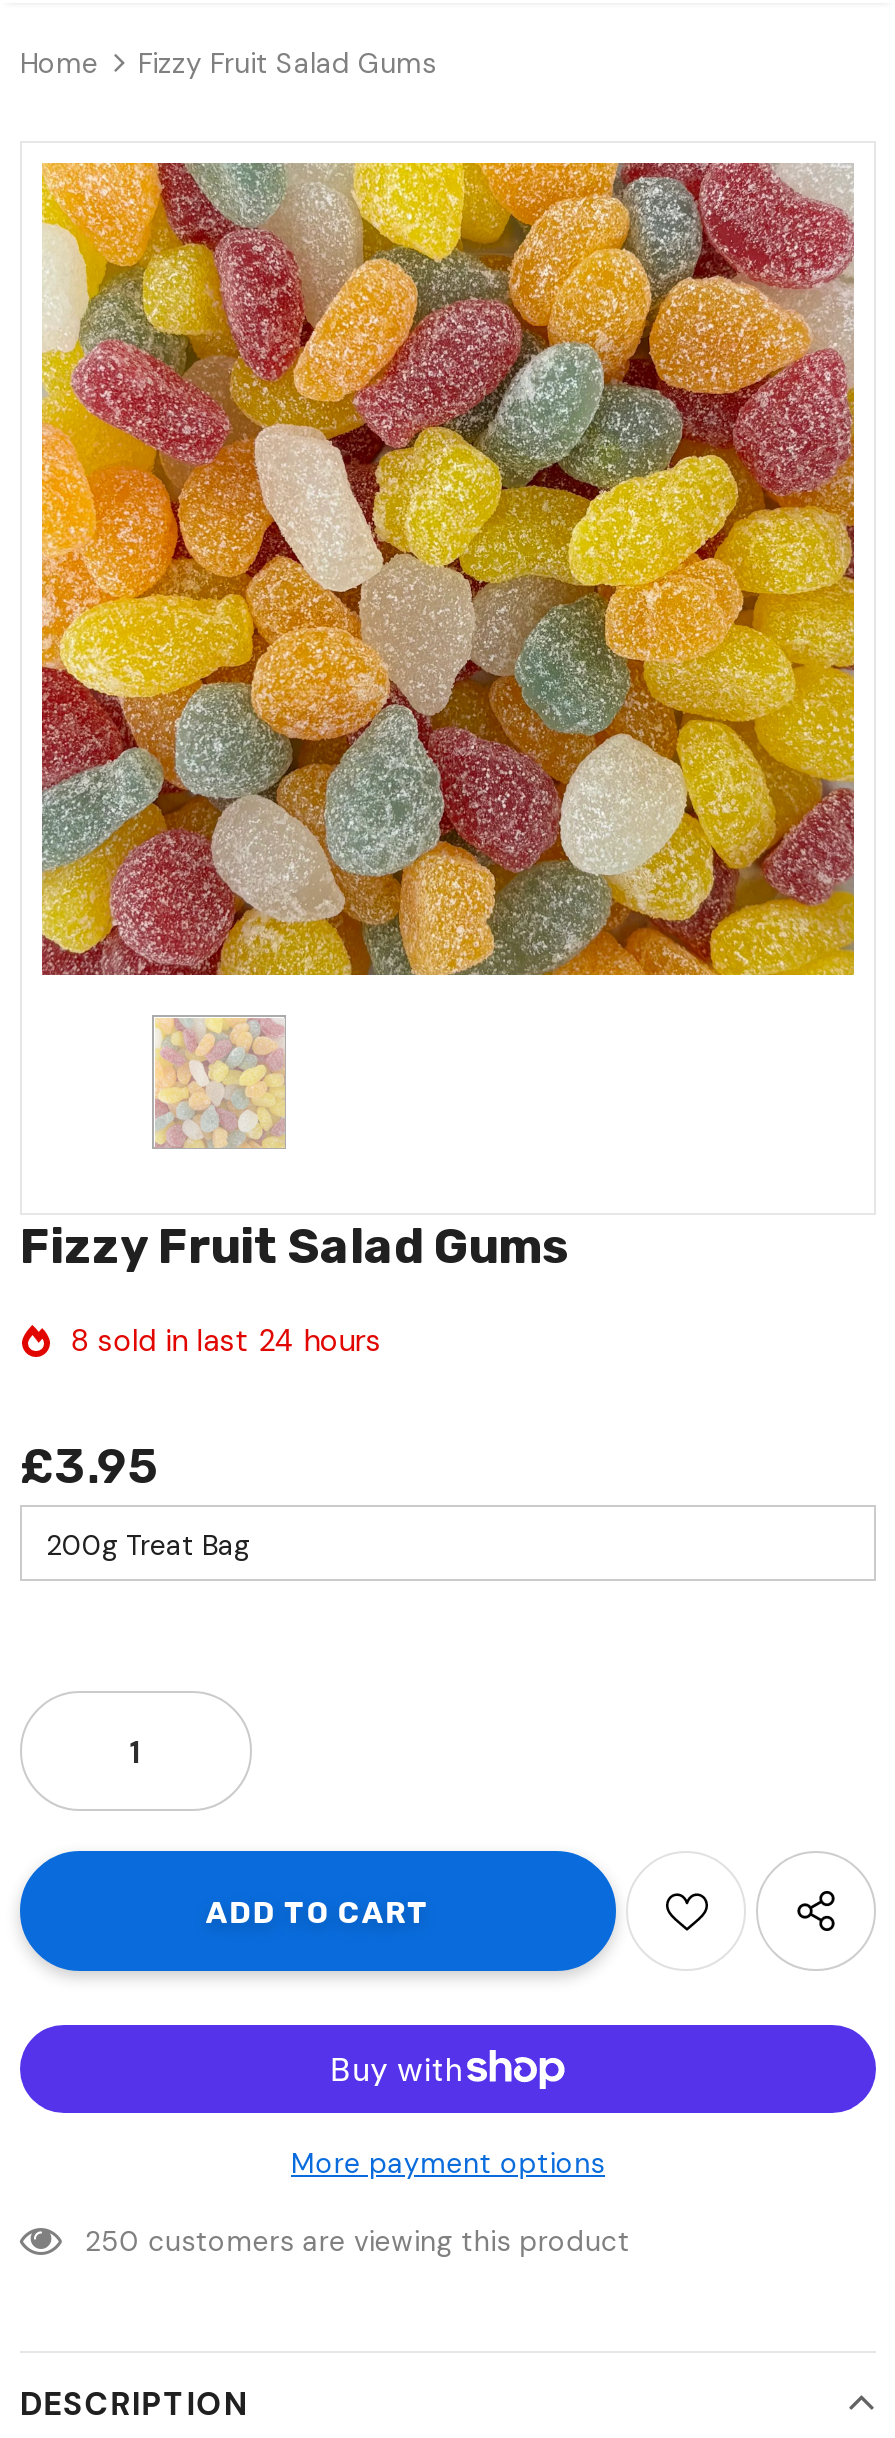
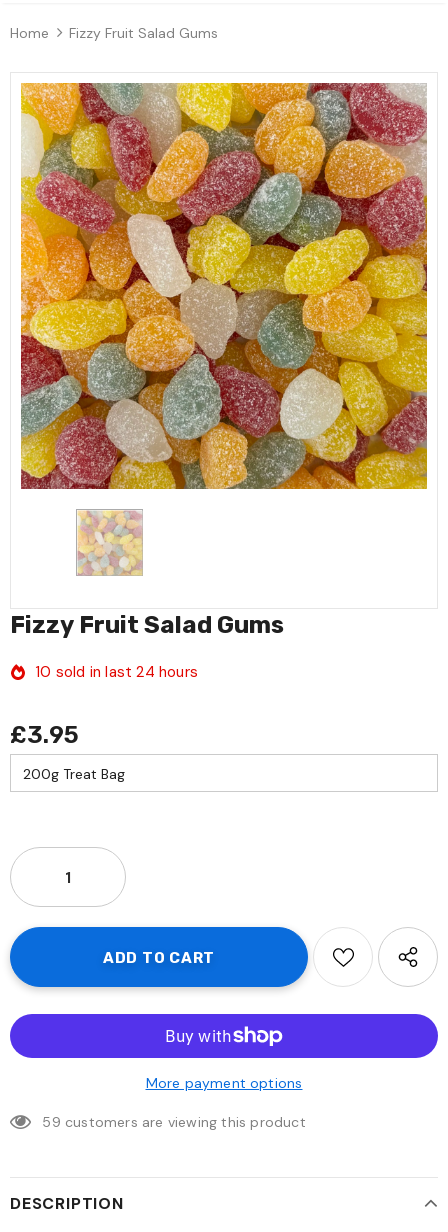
[70,1321,382,1361] 8 sold in last 24 hours -> [35,662,198,682] 10 sold in last 24 hours
[85,2223,630,2259] 250 customers are viewing this product -> [42,1113,306,1131] 59 customers are viewing this product

